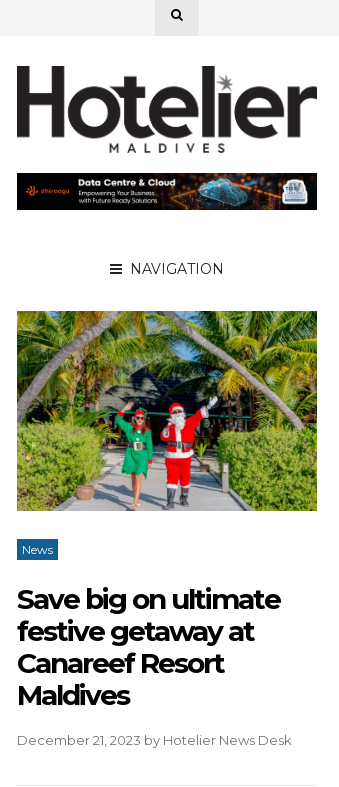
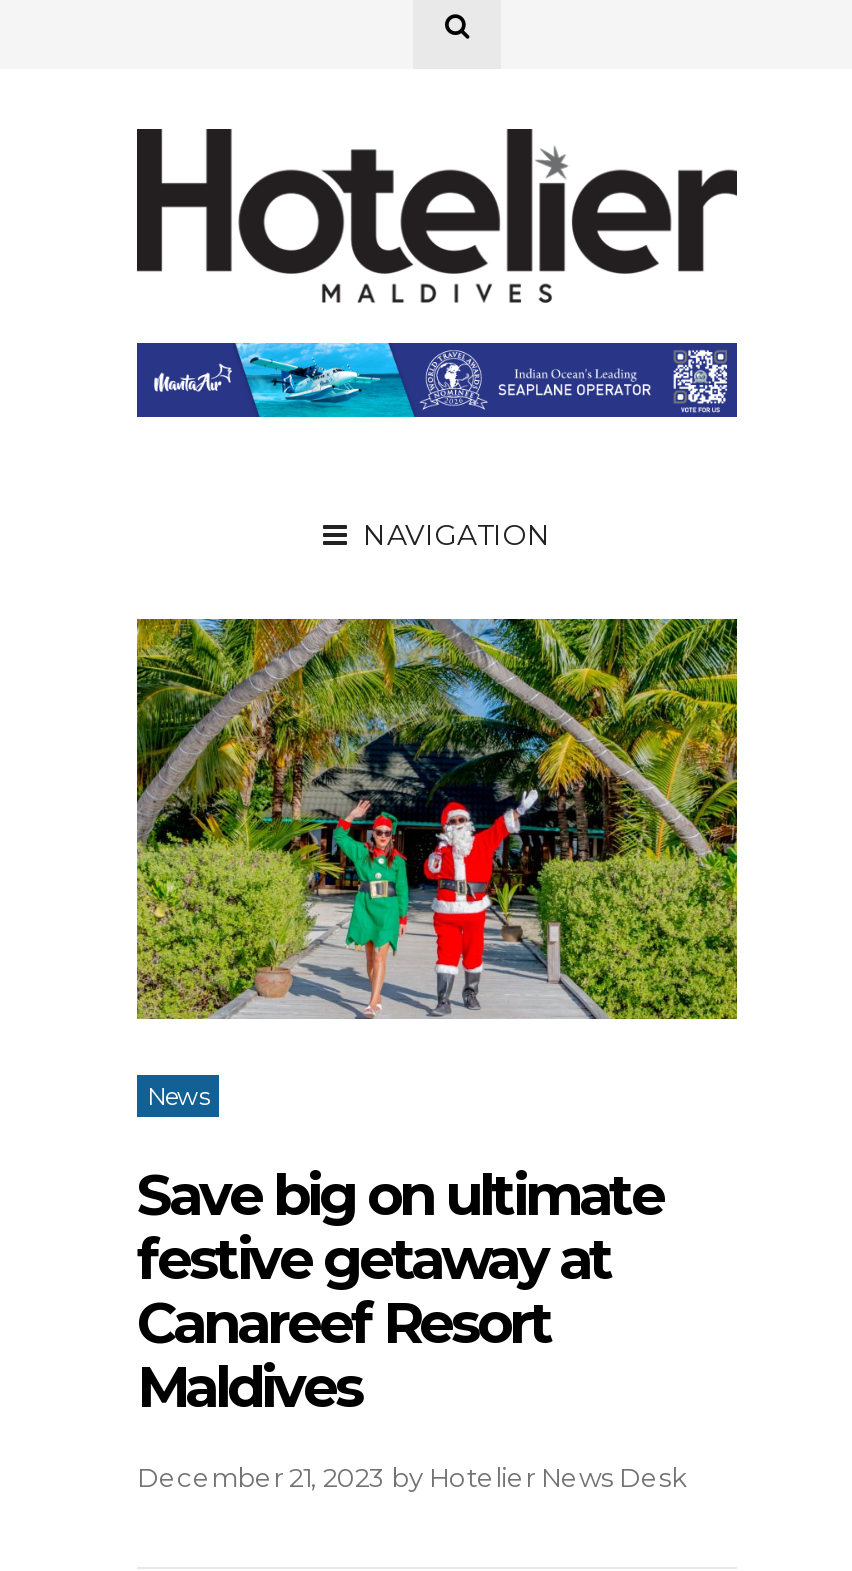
[16,172,318,211] [image] -> [135,341,739,419] [image]

